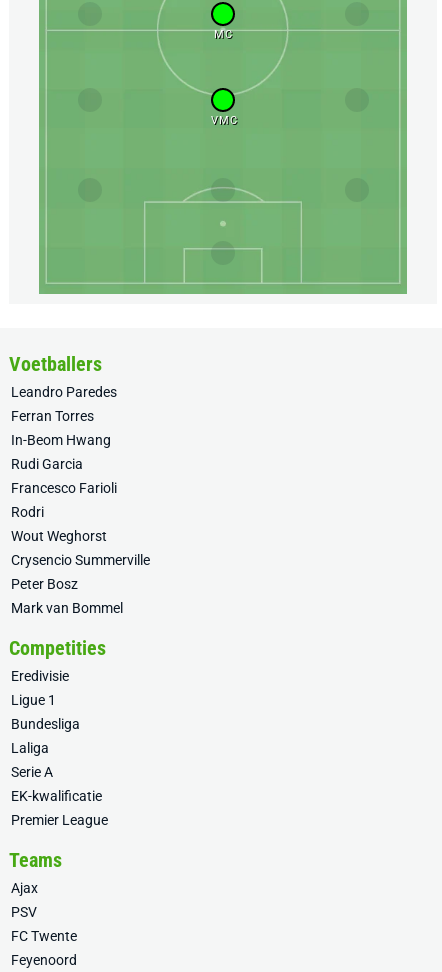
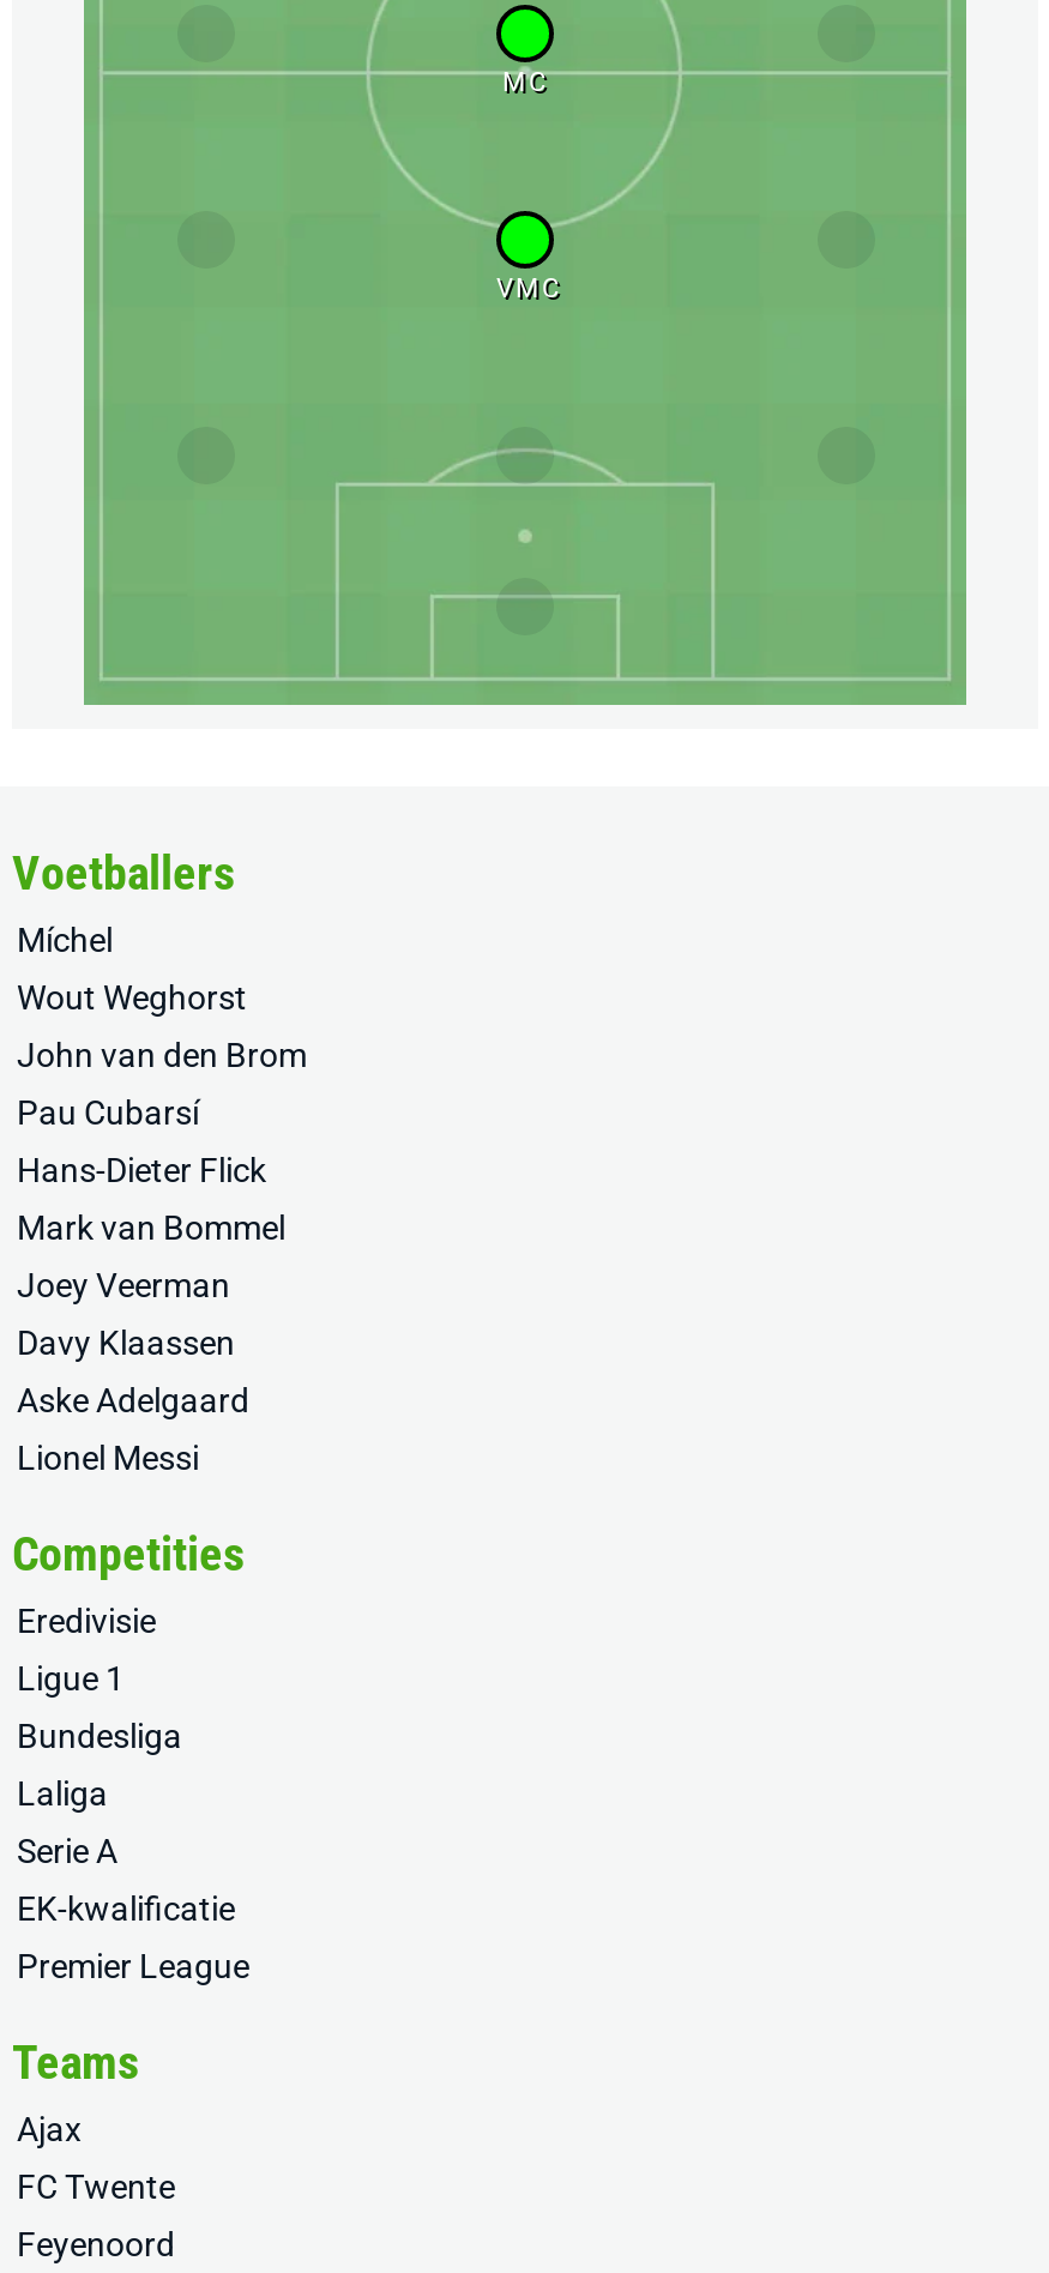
[11,384,117,520] Leandro Paredes | Ferran Torres | In-Beom Hwang | Rudi Garcia | Francesco Farioli | Rodri -> [17,921,113,960] Míchel
moved [11,528,107,544] -> [17,979,247,1017]: Wout Weghorst
[11,552,150,592] Crysencio Summerville | Peter Bosz -> [17,1037,307,1190] John van den Brom | Pau Cubarsí | Hans-Dieter Flick
moved [11,600,123,616] -> [17,1209,285,1248]: Mark van Bommel
none -> [17,1267,249,1478] Joey Veerman | Davy Klaassen | Aske Adelgaard | Lionel Messi
[11,904,37,920] PSV -> none

